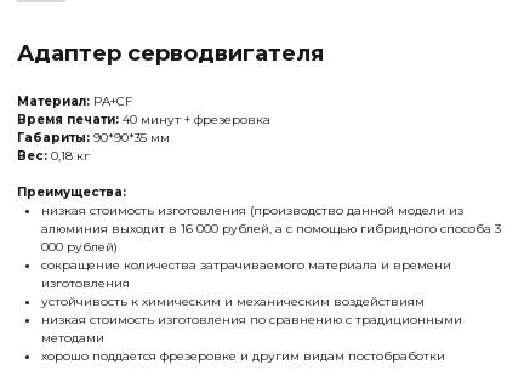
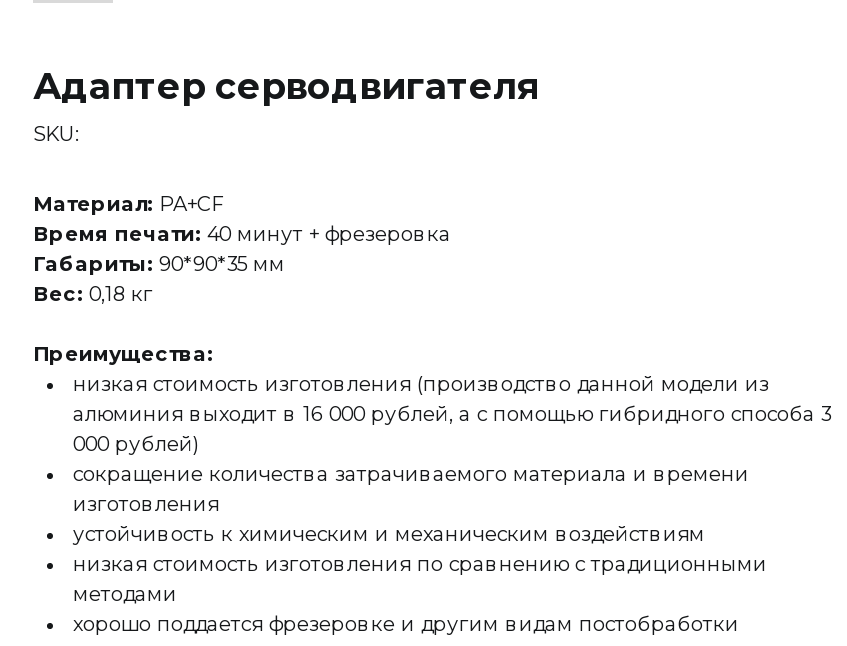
none -> [33,121,79,147] SKU:

